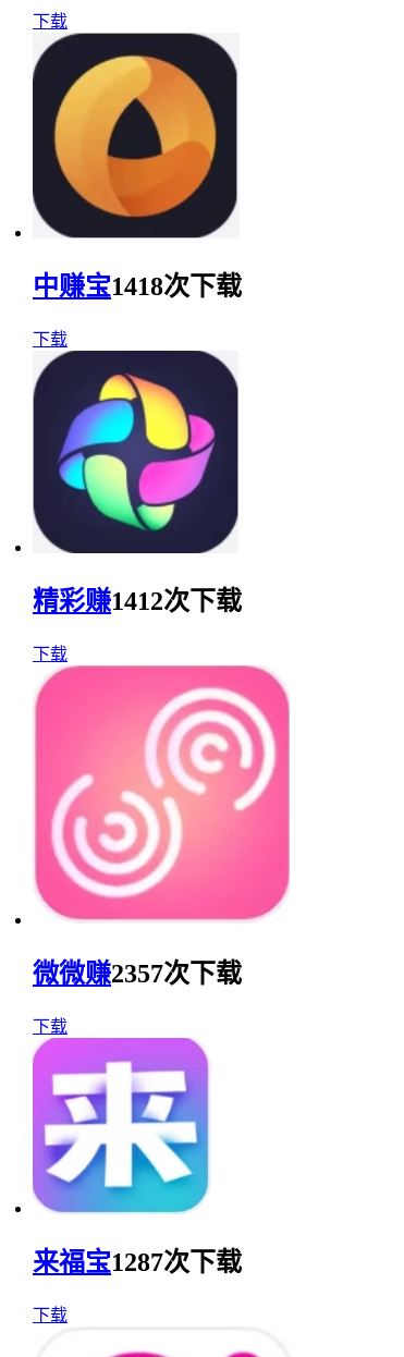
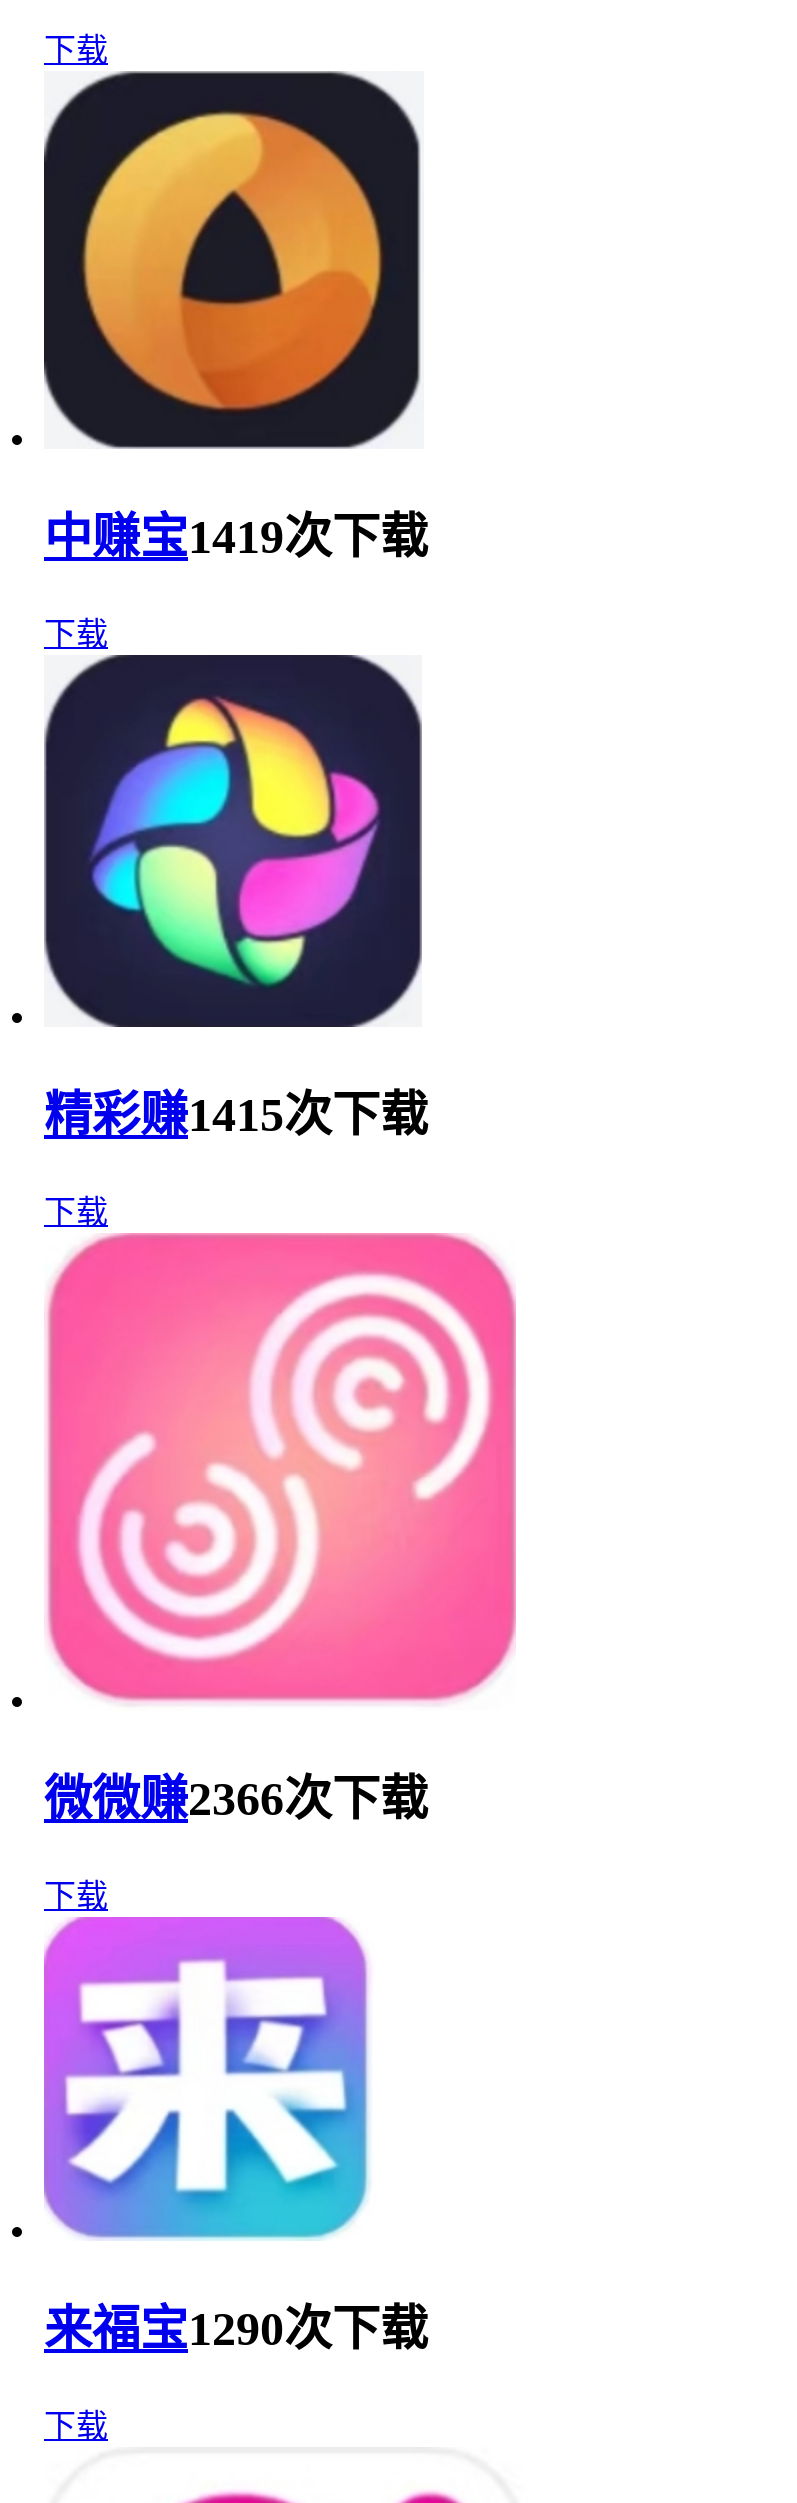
[33,273,242,301] 中赚宝1418次下载 -> [44,512,428,564] 中赚宝1419次下载
[33,587,242,616] 精彩赚1412次下载 -> [44,1089,428,1141] 精彩赚1415次下载
[33,959,242,988] 微微赚2357次下载 -> [44,1773,428,1825] 微微赚2366次下载
[33,1248,242,1276] 来福宝1287次下载 -> [44,2303,428,2355] 来福宝1290次下载

